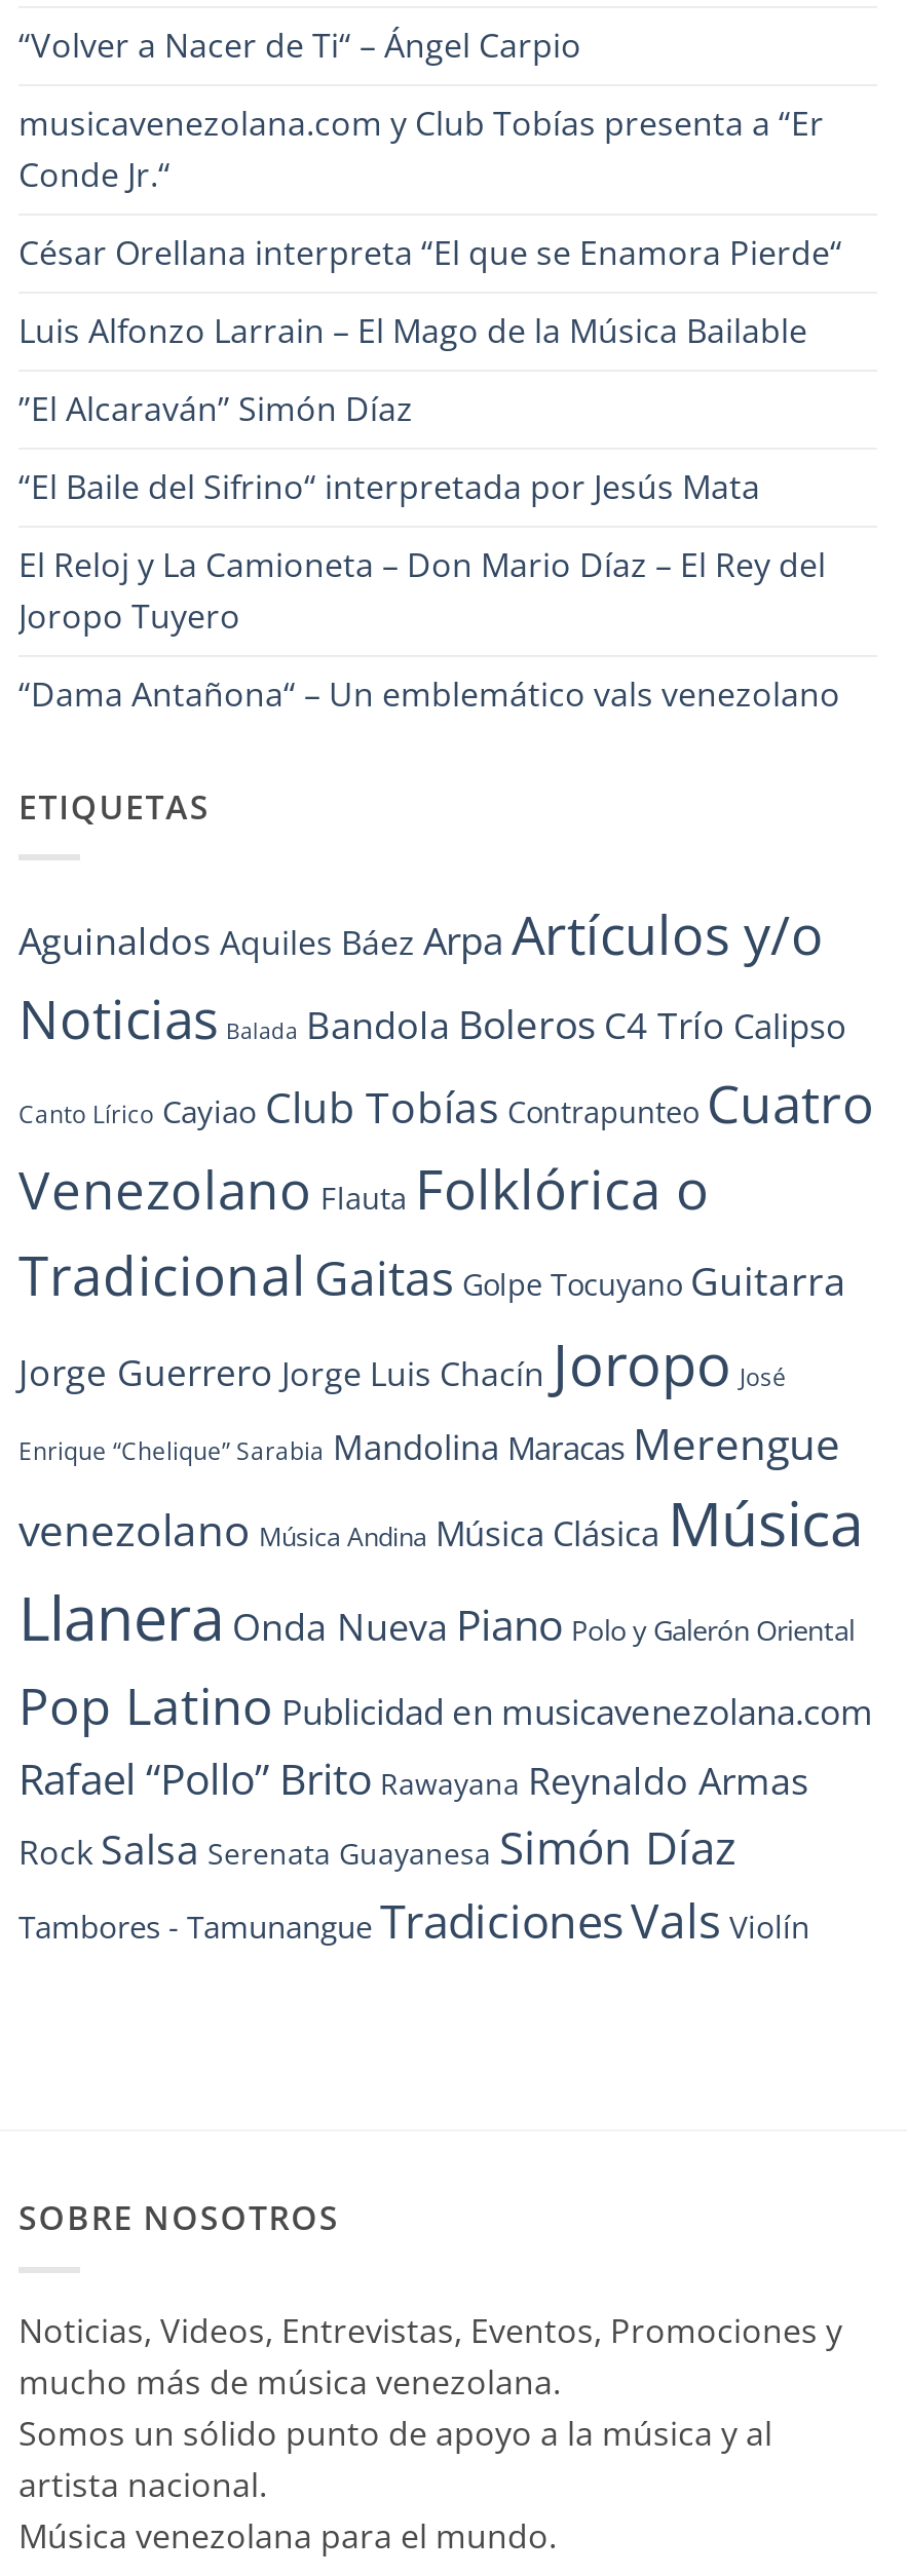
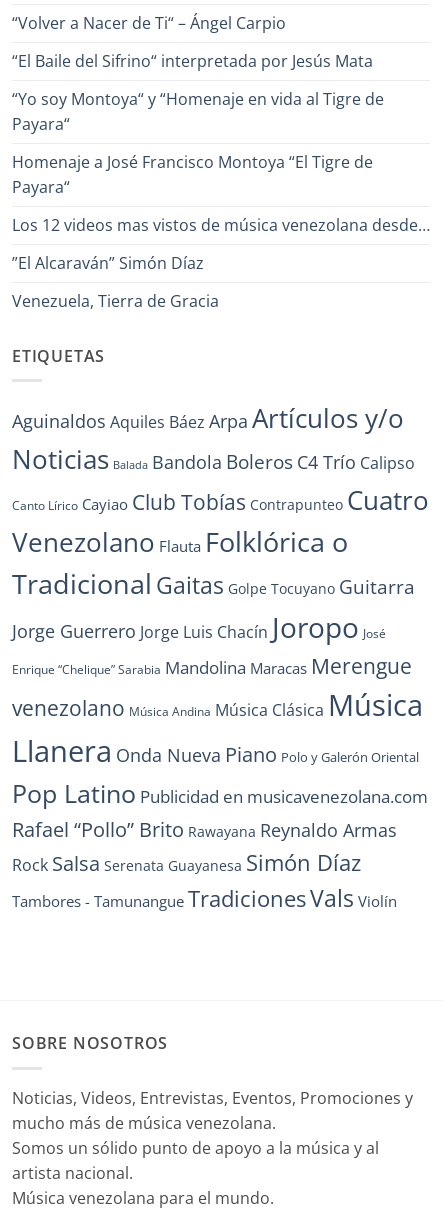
[18,100,842,353] musicavenezolana.com y Club Tobías presenta a “Er | Conde Jr.“ | César Orellana interpreta “El que se Enamora Pierde“ | Luis Alfonzo Larrain – El Mago de la Música Bailable -> none
moved [18,386,413,431] -> [12,252,204,274]: ”El Alcaraván” Simón Díaz
moved [18,464,760,509] -> [12,50,373,72]: “El Baile del Sifrino“ interpretada por Jesús Mata
[18,542,840,716] El Reloj y La Camioneta – Don Mario Díaz – El Rey del | Joropo Tuyero | “Dama Antañona“ – Un emblemático vals venezolano -> [12,88,430,312] “Yo soy Montoya“ y “Homenaje en vida al Tigre de | Payara“ | Homenaje a José Francisco Montoya “El Tigre de | Payara“ | Los 12 videos mas vistos de música venezolana desde… | Venezuela, Tierra de Gracia

